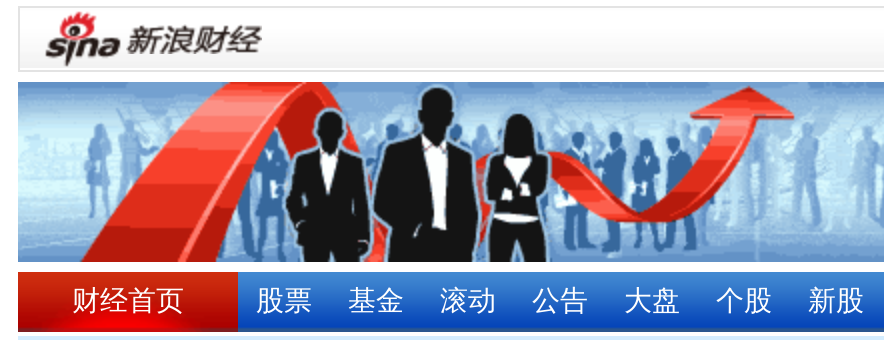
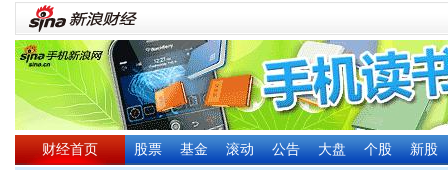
[16,80,878,264] [image] -> [14,39,445,131] [image]

